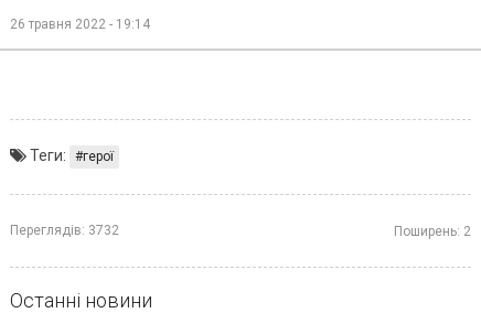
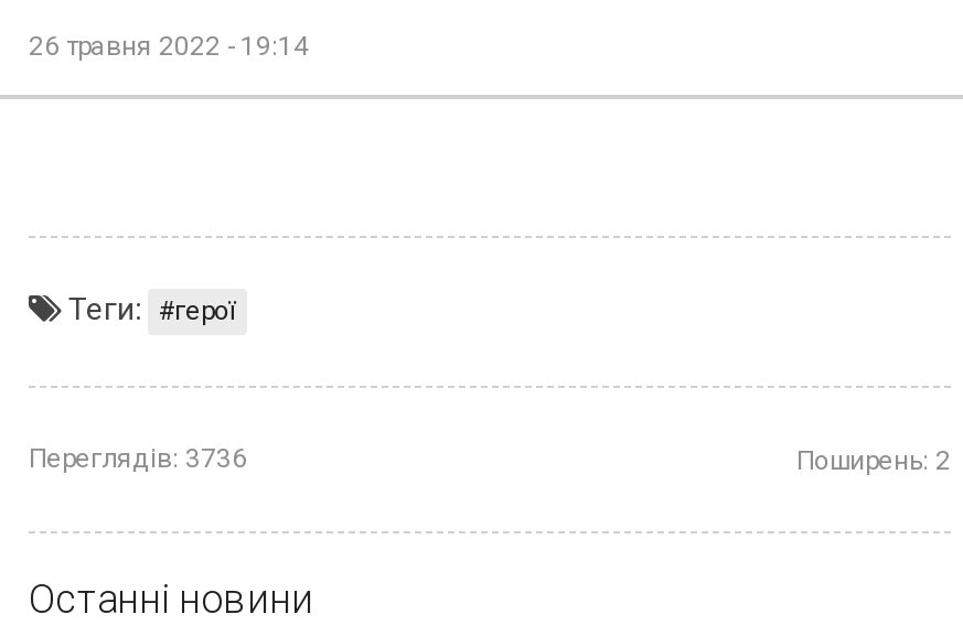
[10,223,119,238] Переглядів: 3732 -> [29,444,247,475] Переглядів: 3736

